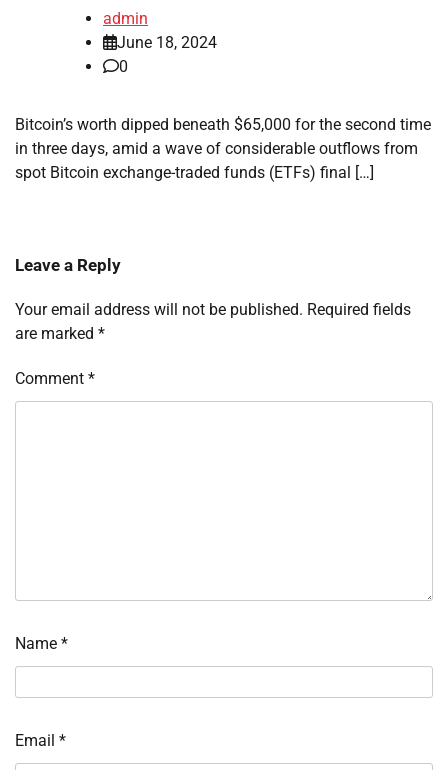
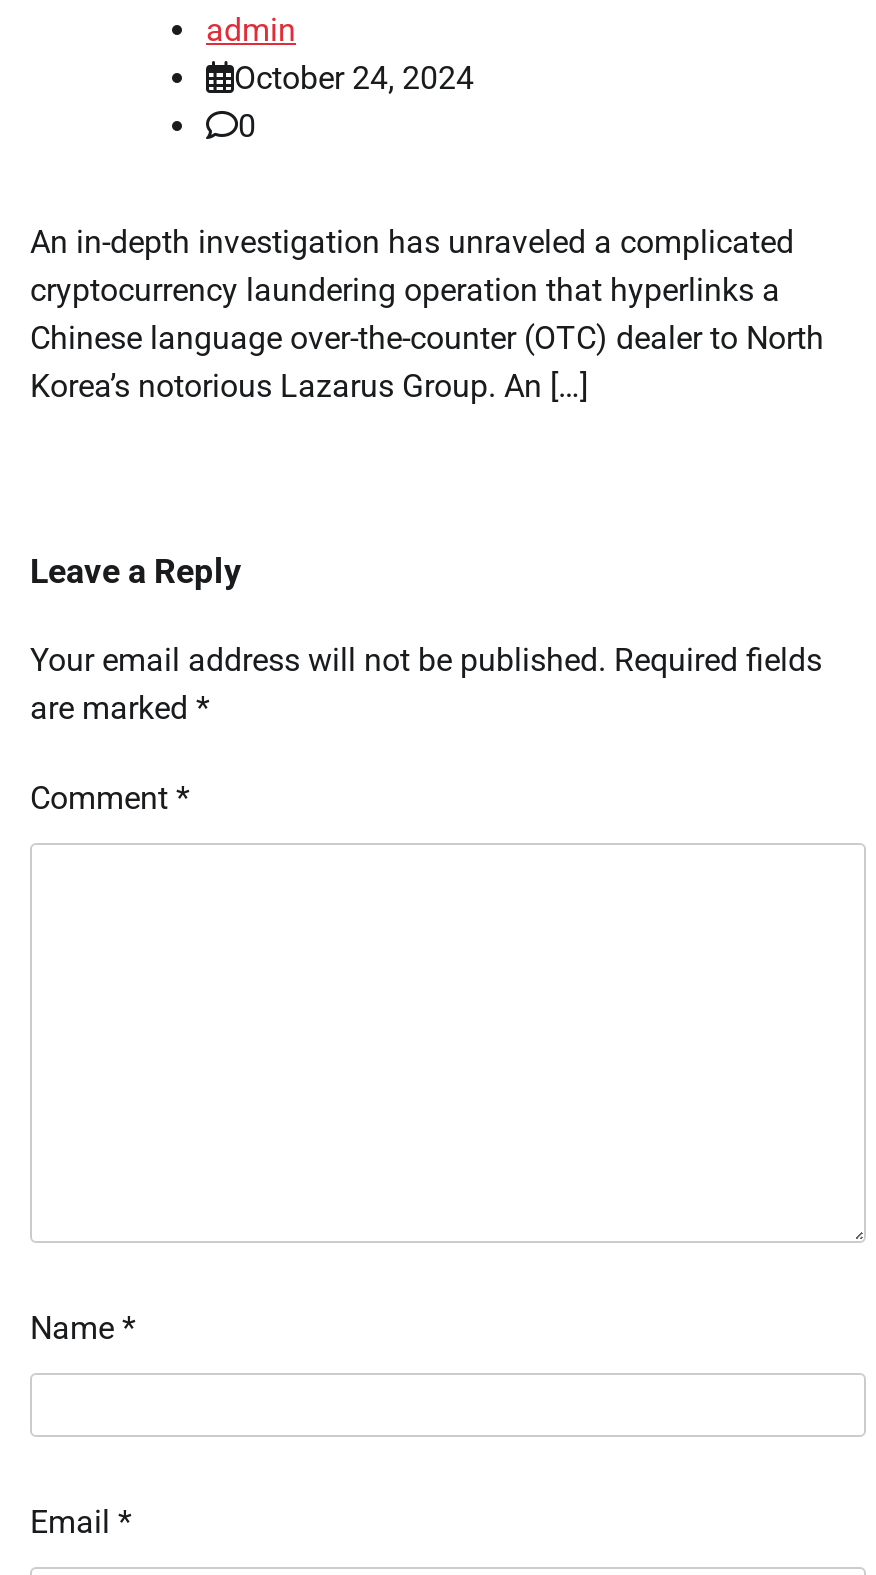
[117,33,217,52] June 18, 2024 -> [234,59,474,97] October 24, 2024
[15,115,431,182] Bitcoin’s worth dipped beneath $65,000 for the second time | in three days, amid a wave of considerable outflows from | spot Bitcoin exchange-traded funds (ETFs) final […] -> [30,223,824,405] An in-depth investigation has unraveled a complicated | cryptocurrency laundering operation that hyperlinks a | Chinese language over-the-counter (OTC) dealer to North | Korea’s notorious Lazarus Group. An […]

